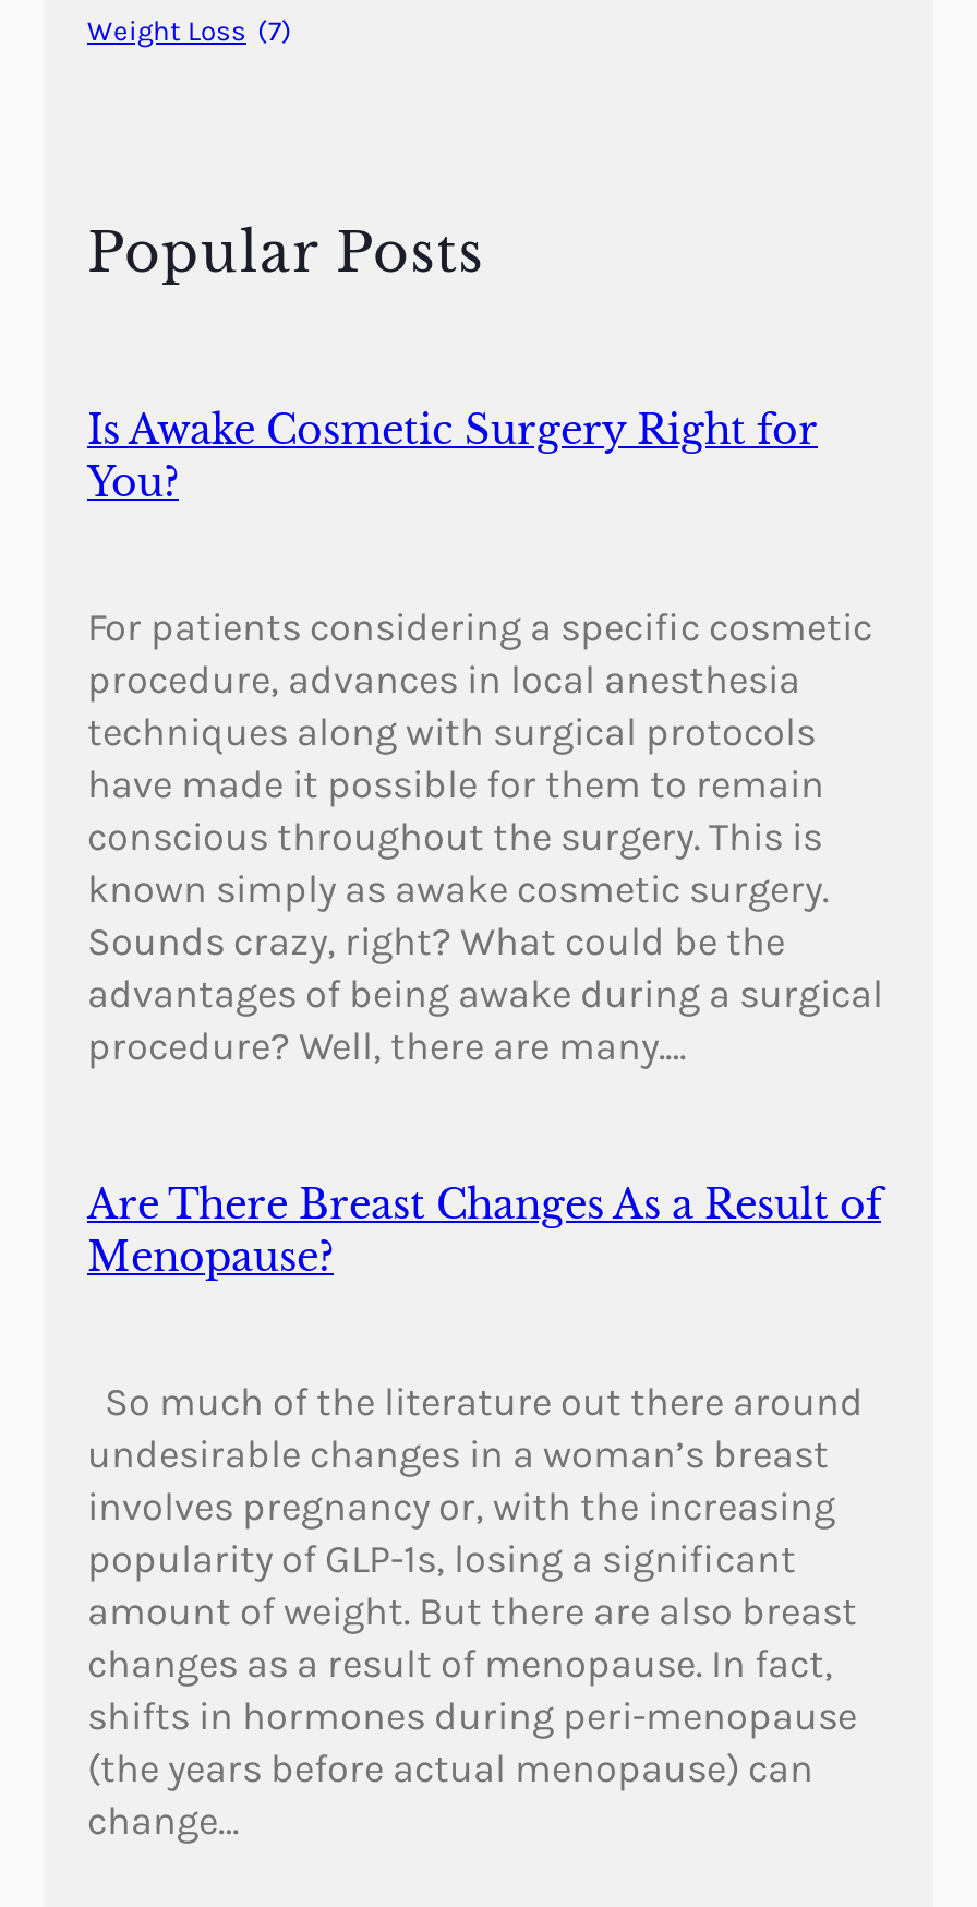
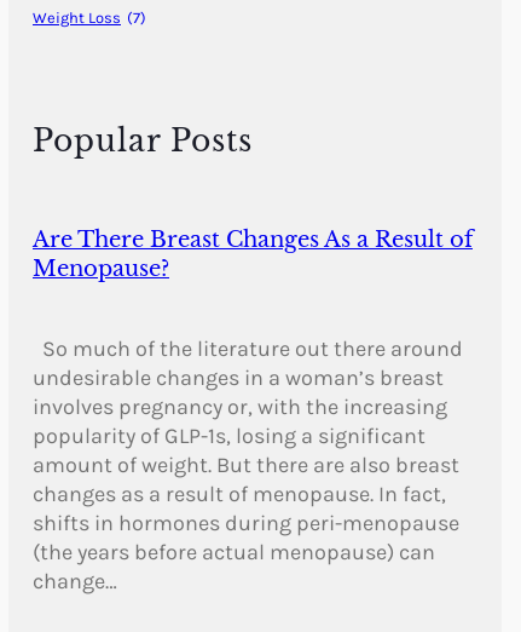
[87,407,883,1070] Is Awake Cosmetic Surgery Right for | You? | For patients considering a specific cosmetic | procedure, advances in local anesthesia | techniques along with surgical protocols | have made it possible for them to remain | conscious throughout the surgery. This is | known simply as awake cosmetic surgery. | Sounds crazy, right? What could be the | advantages of being awake during a surgical | procedure? Well, there are many.… -> none

